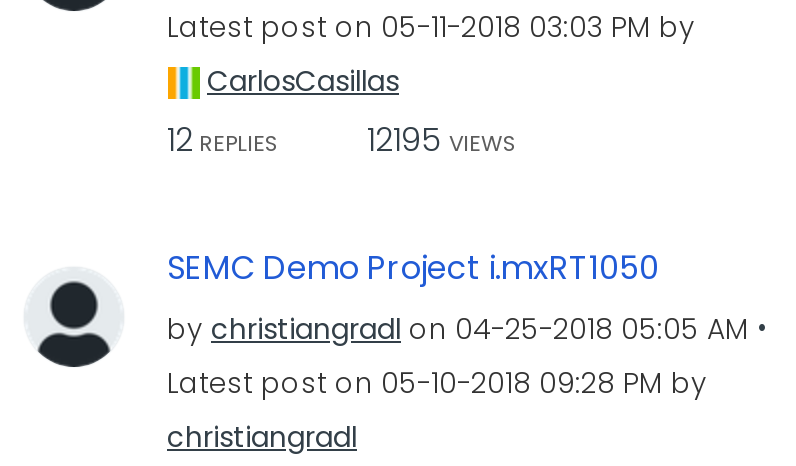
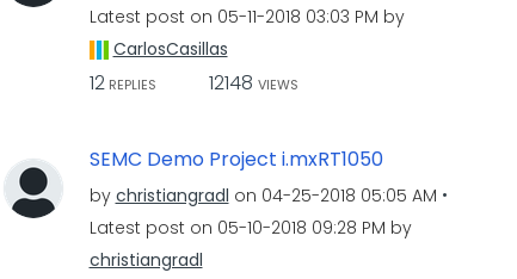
[167,116,517,162] 12 REPLIES 12195 VIEWS -> [89,69,298,97] 12 REPLIES 12148 VIEWS

